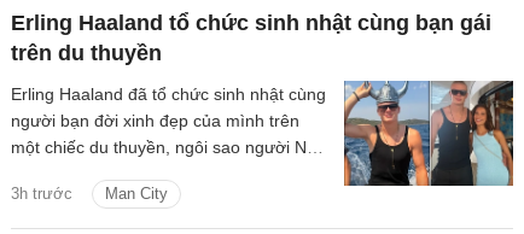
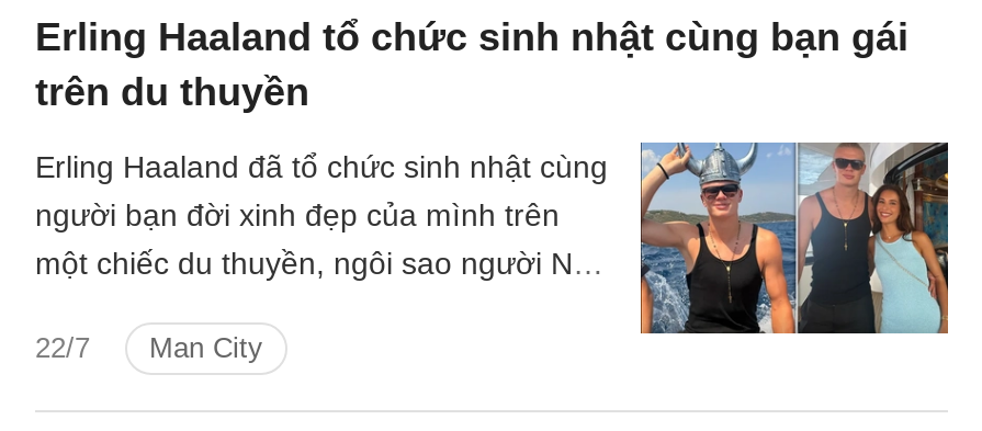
[11,185,168,203] 3h trước Man City -> [35,331,263,364] 22/7 Man City

